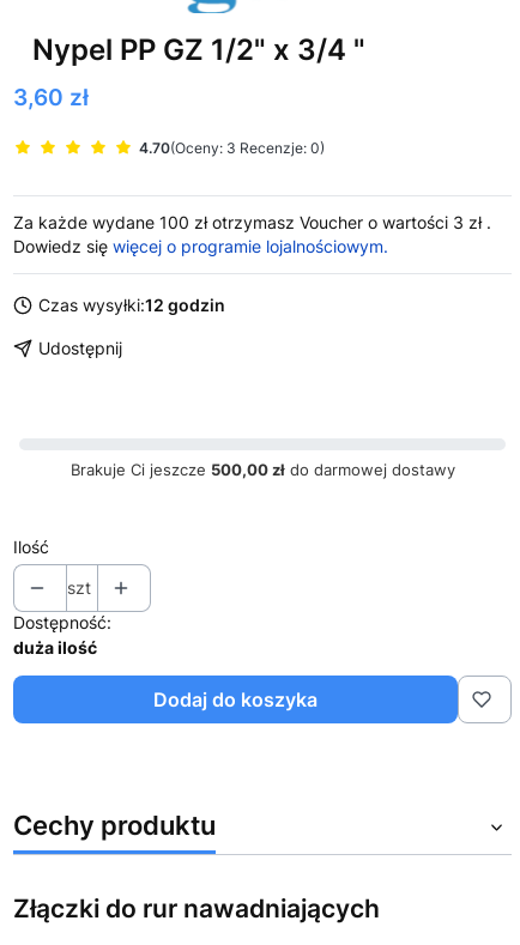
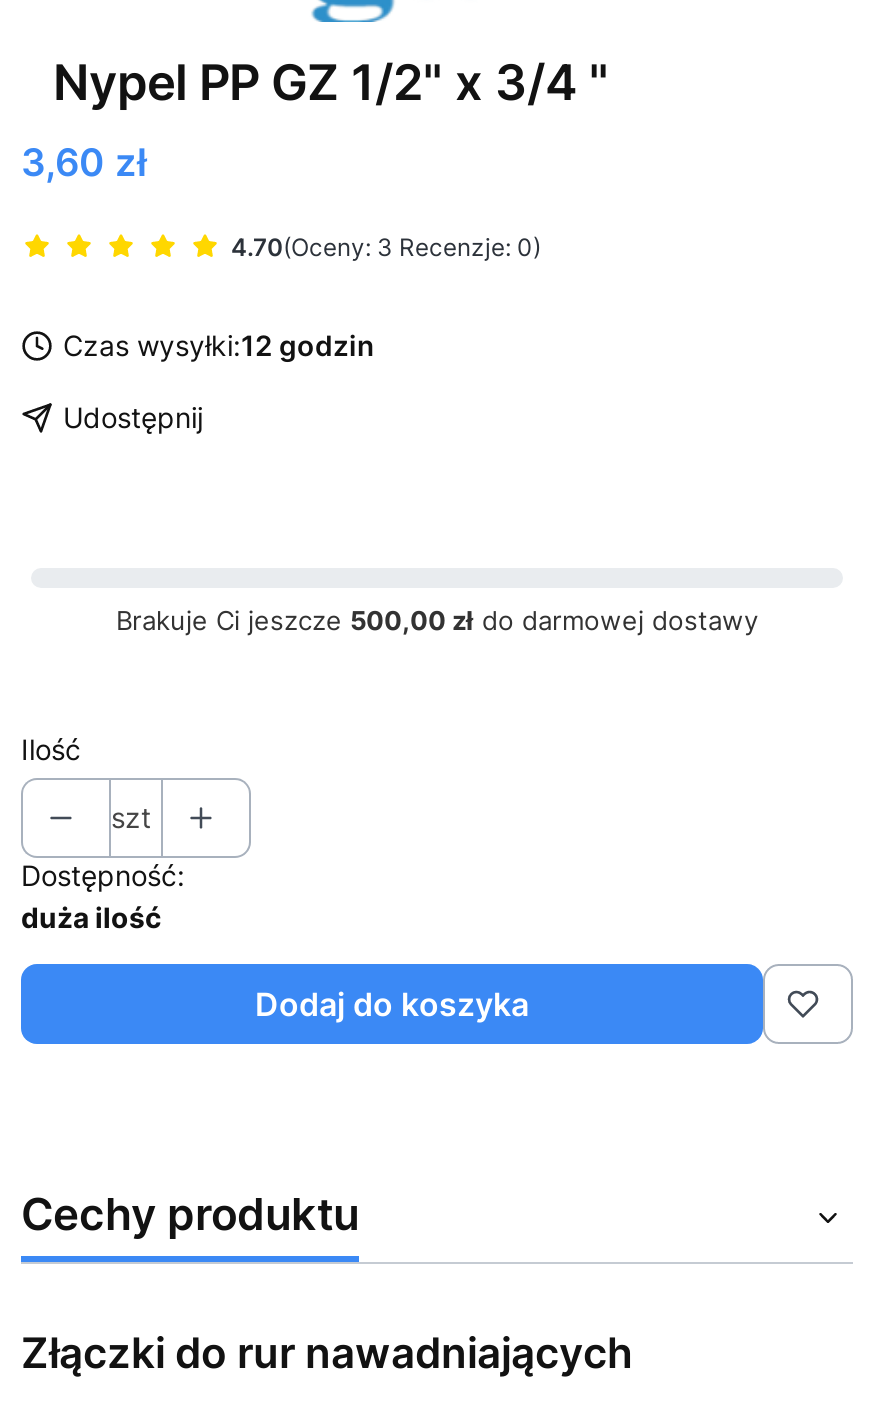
[13,212,491,256] Za każde wydane 100 zł otrzymasz Voucher o wartości 3 zł. | Dowiedz się więcej o programie lojalnościowym. -> none

